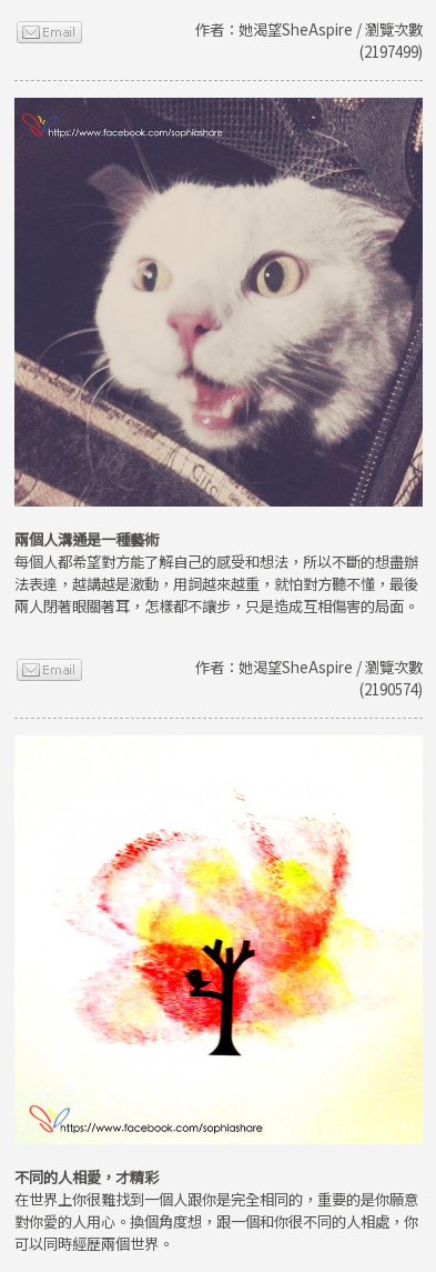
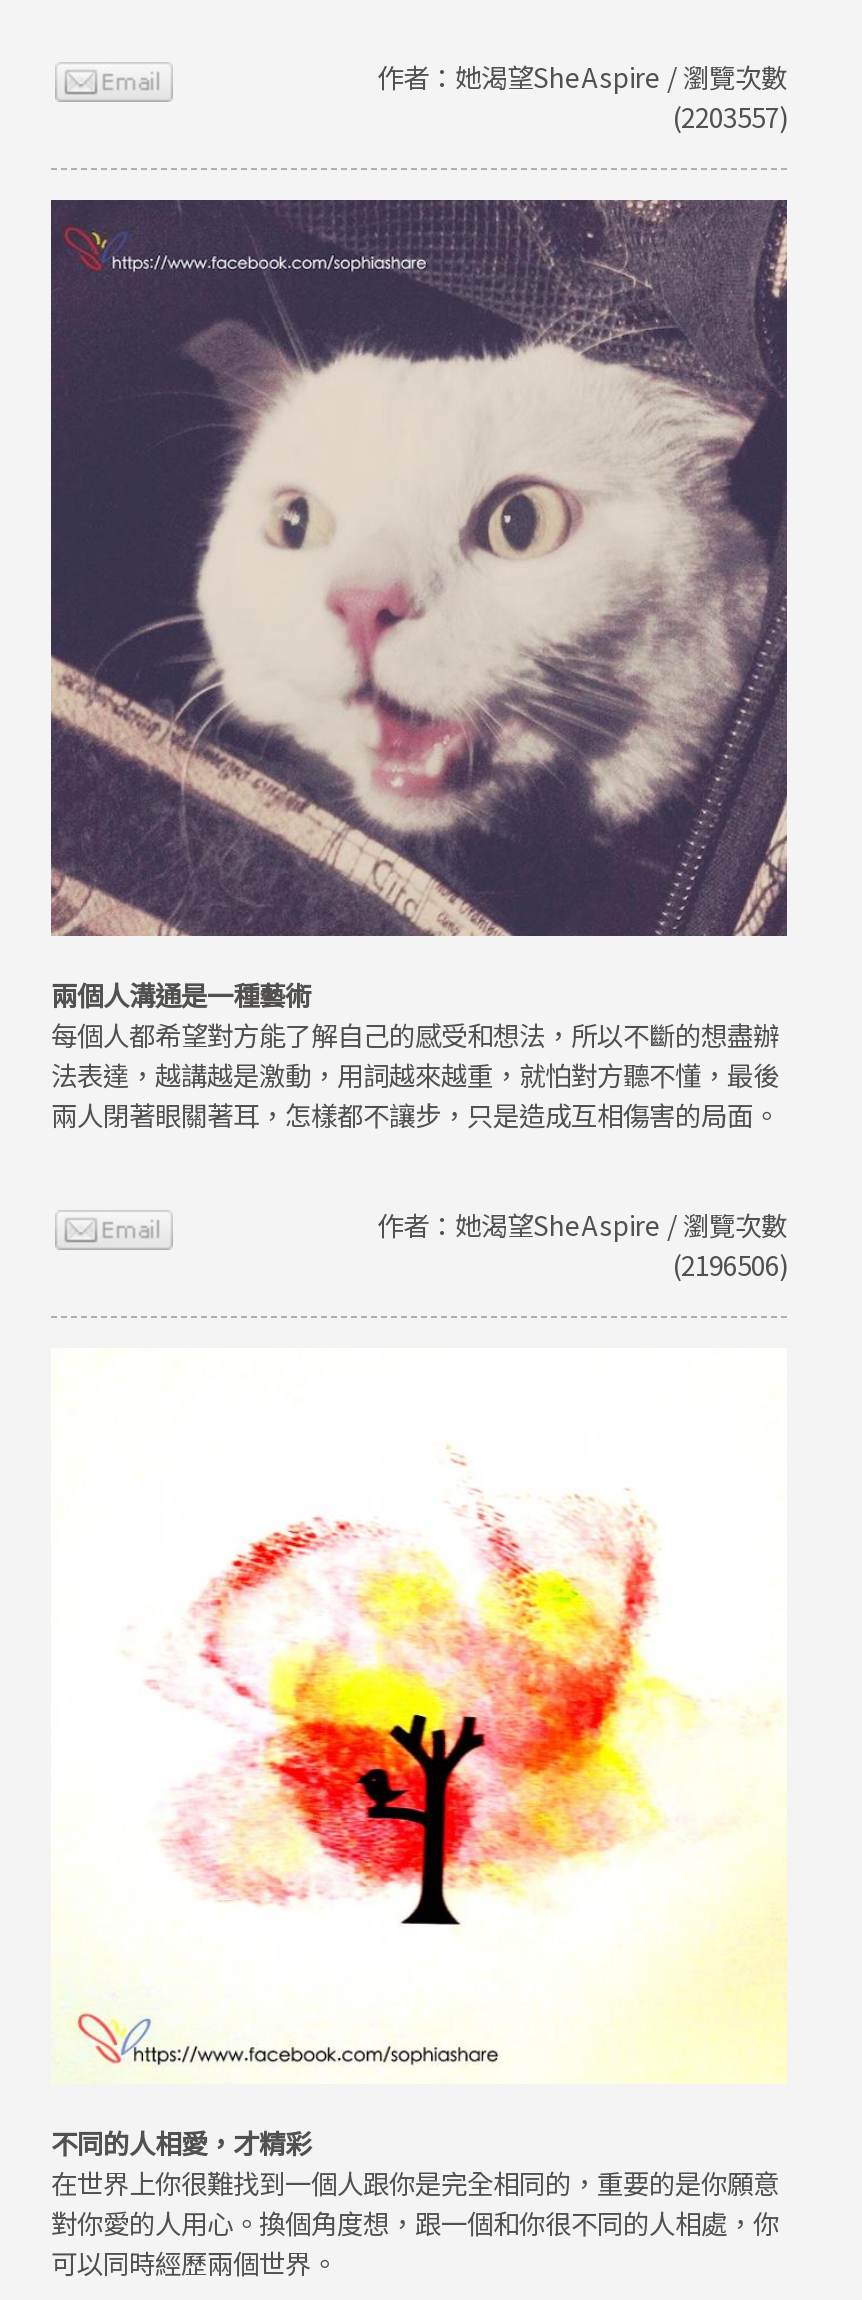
[359,41,423,62] (2197499) -> [673,97,787,135] (2203557)
[359,678,423,699] (2190574) -> [673,1245,787,1283] (2196506)

